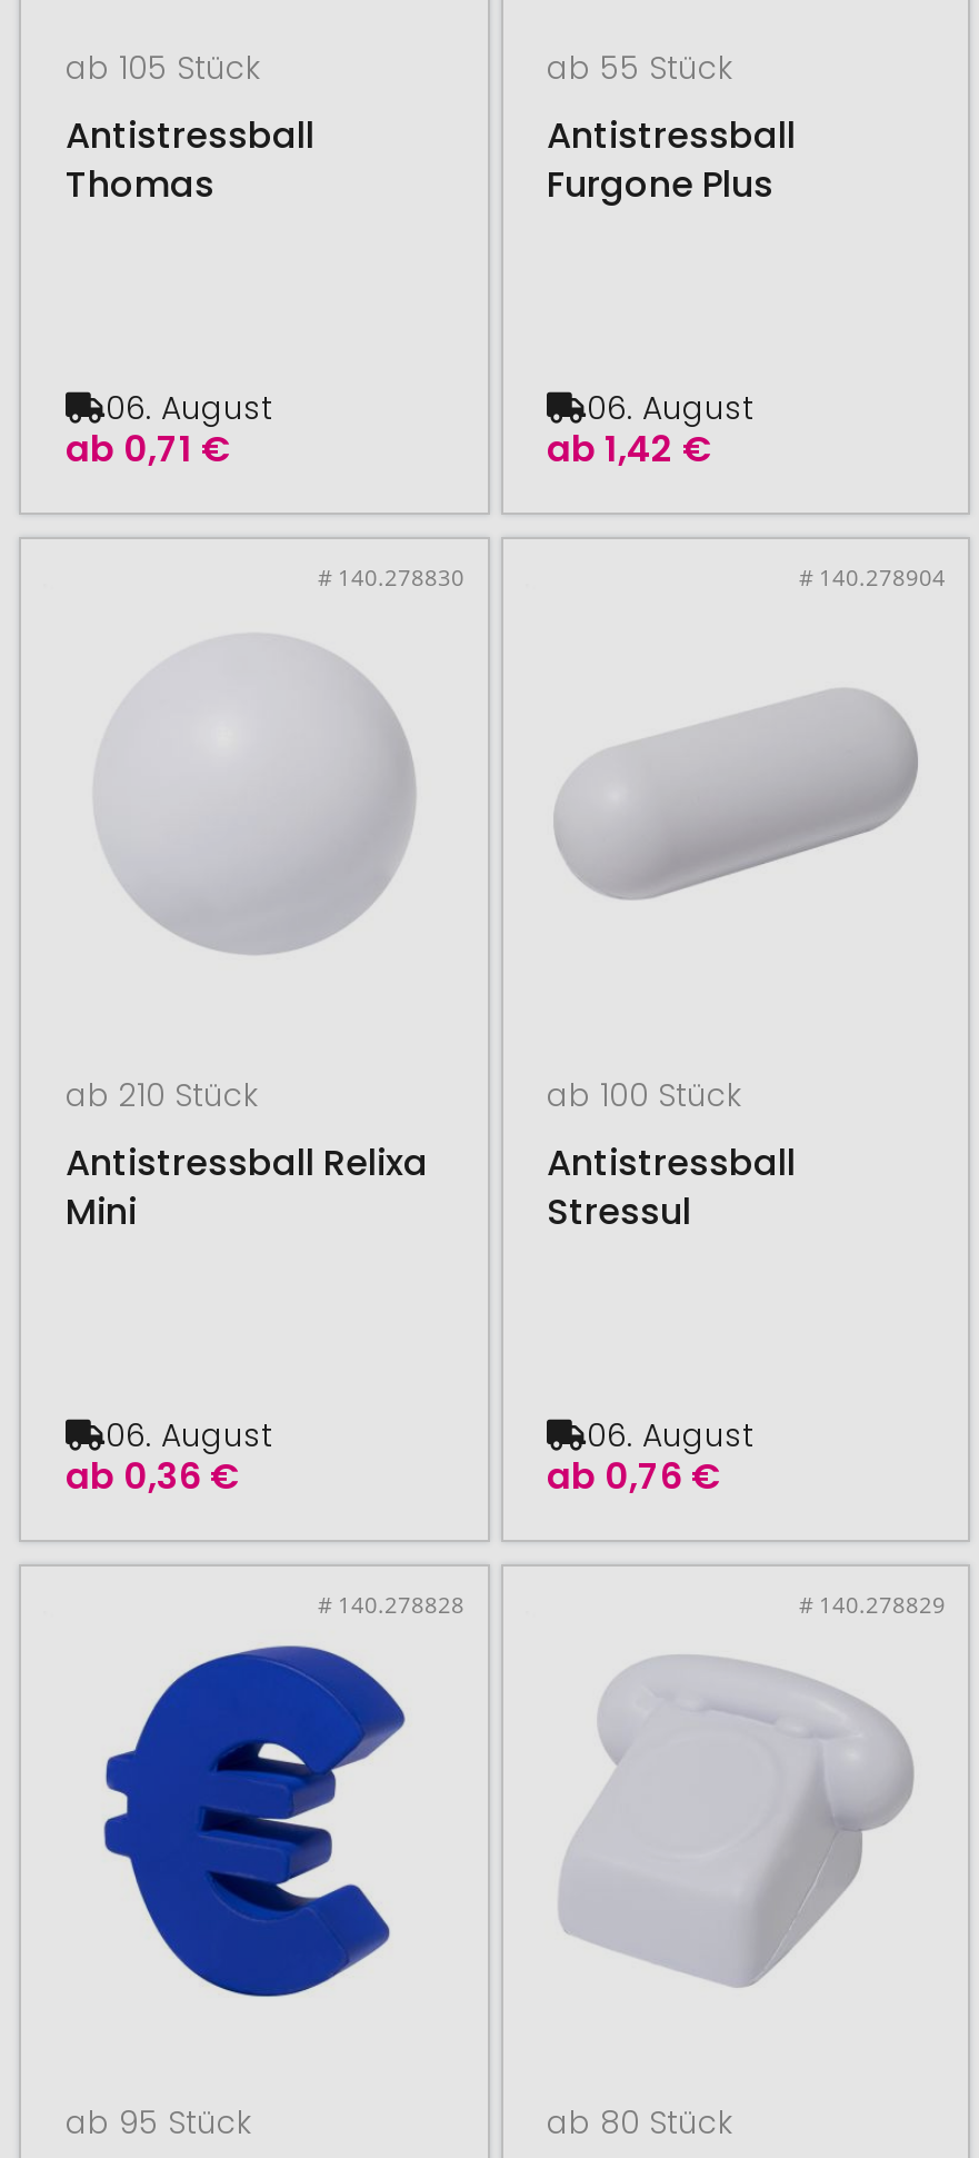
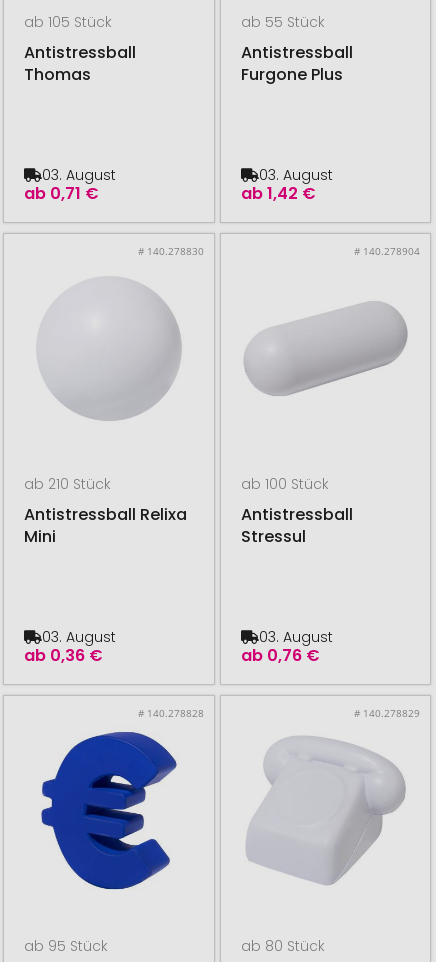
[106,385,272,430] 06. August -> [42,165,116,185] 03. August
[587,385,753,430] 06. August -> [258,165,332,185] 03. August
[106,1413,272,1457] 06. August -> [42,627,116,647] 03. August
[587,1413,753,1457] 06. August -> [258,627,332,647] 03. August

